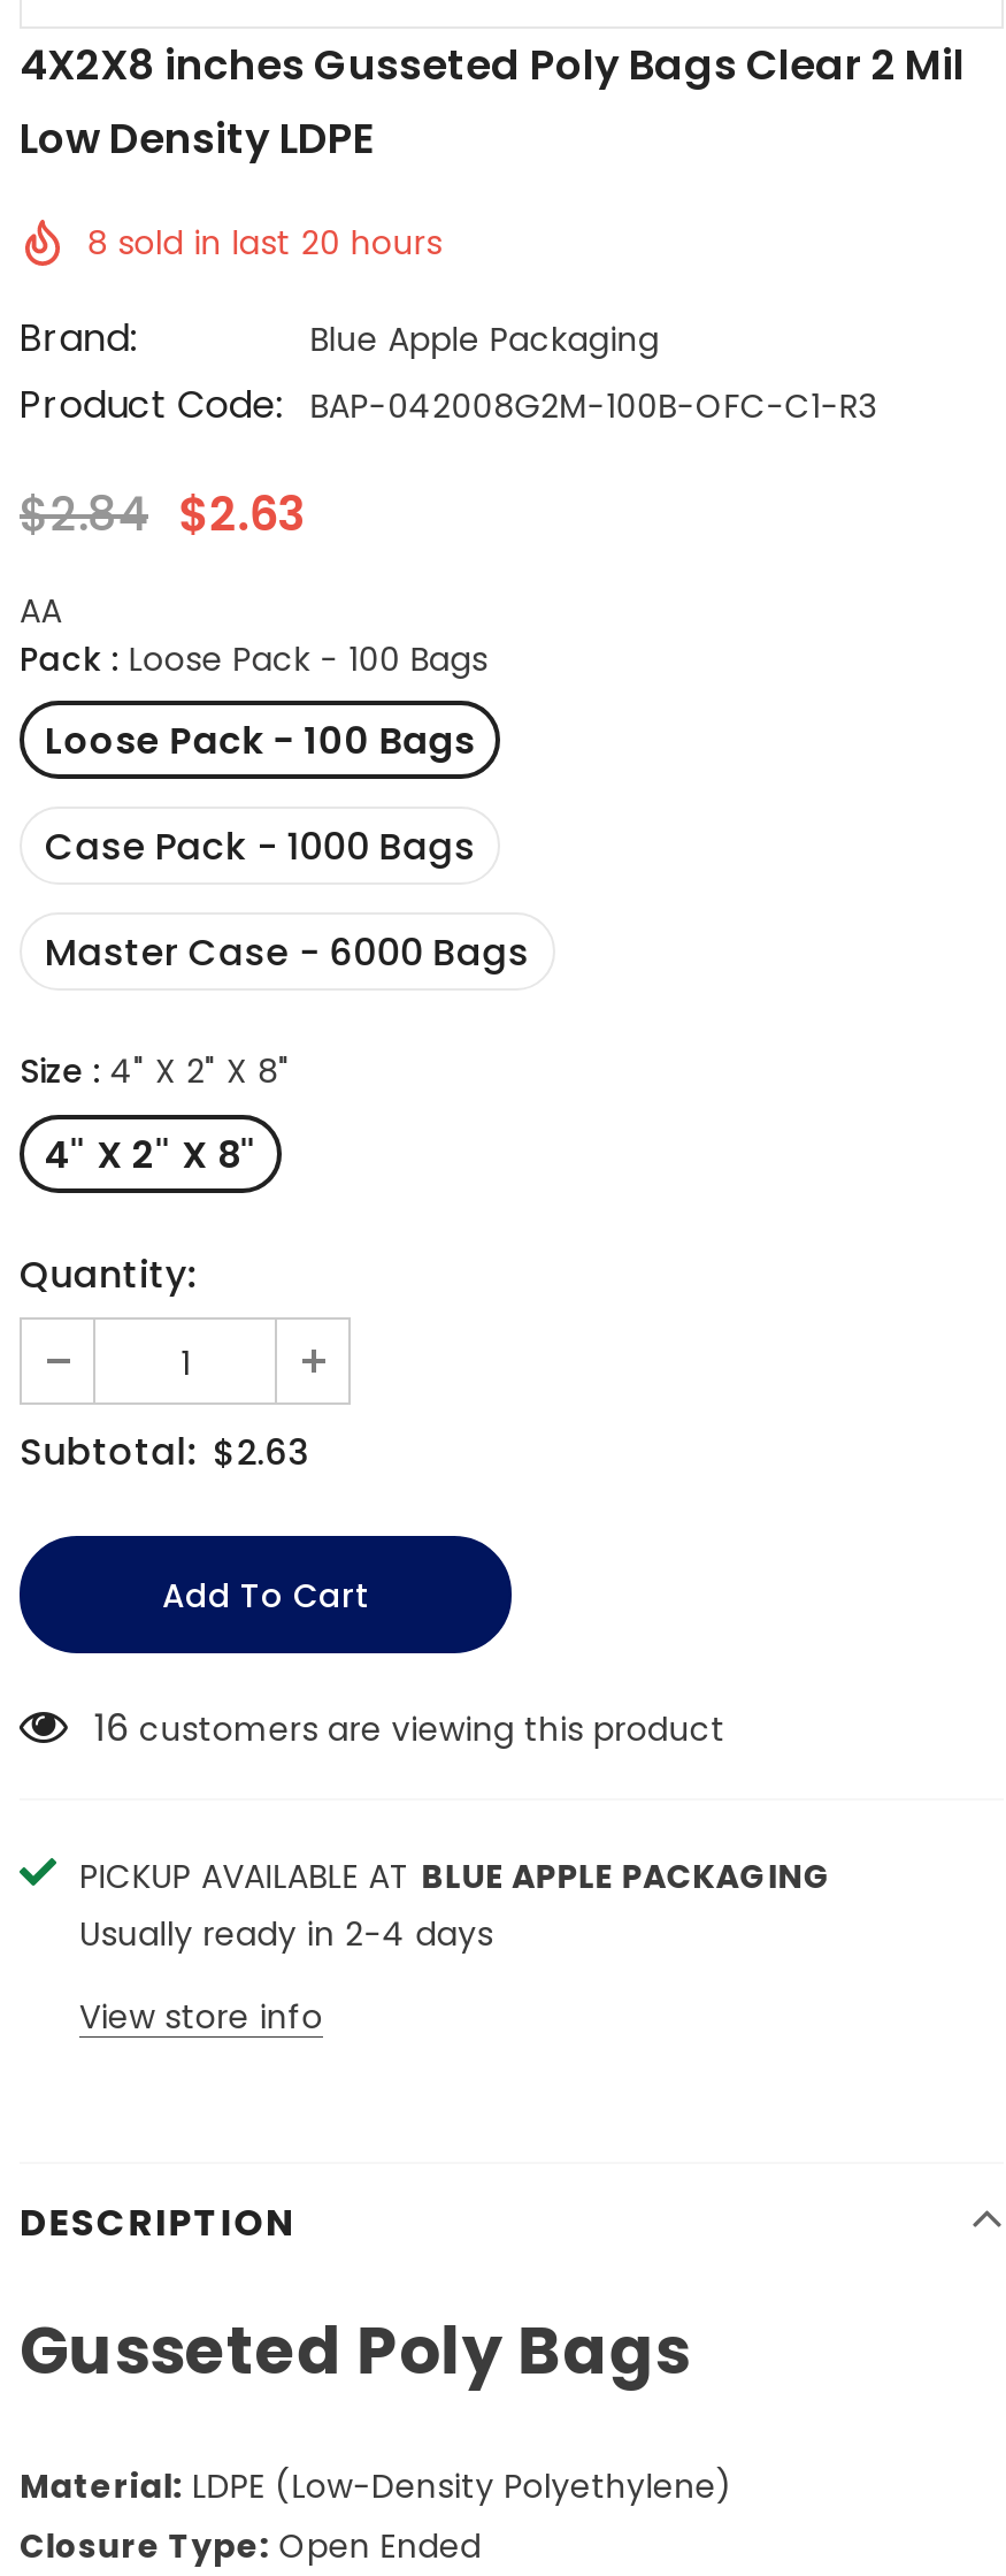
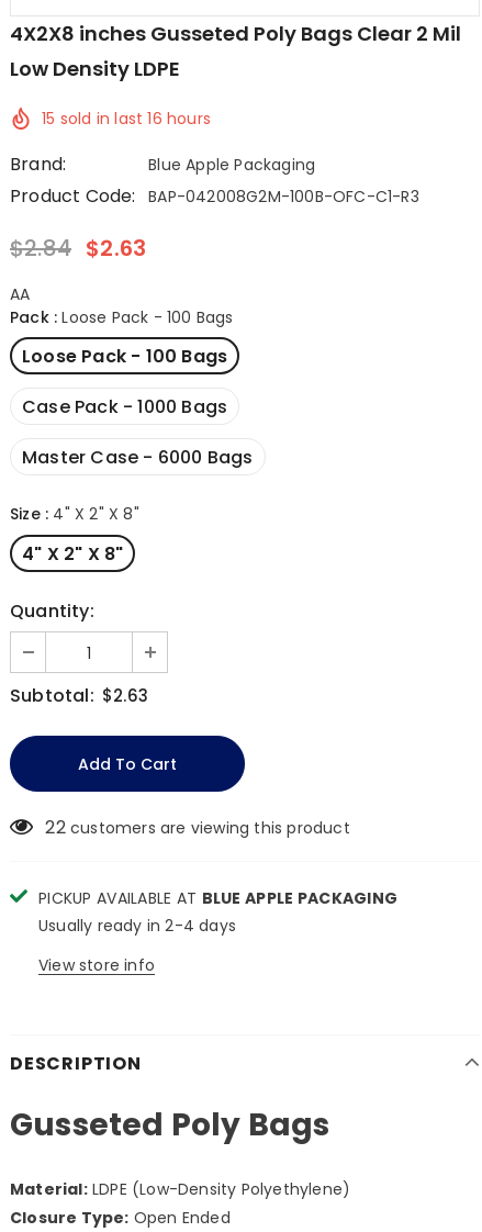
[87,220,442,266] 8 sold in last 20 hours -> [42,108,211,130] 15 sold in last 16 hours
[94,1701,725,1754] 16 customers are viewing this product -> [45,815,350,840] 22 customers are viewing this product

